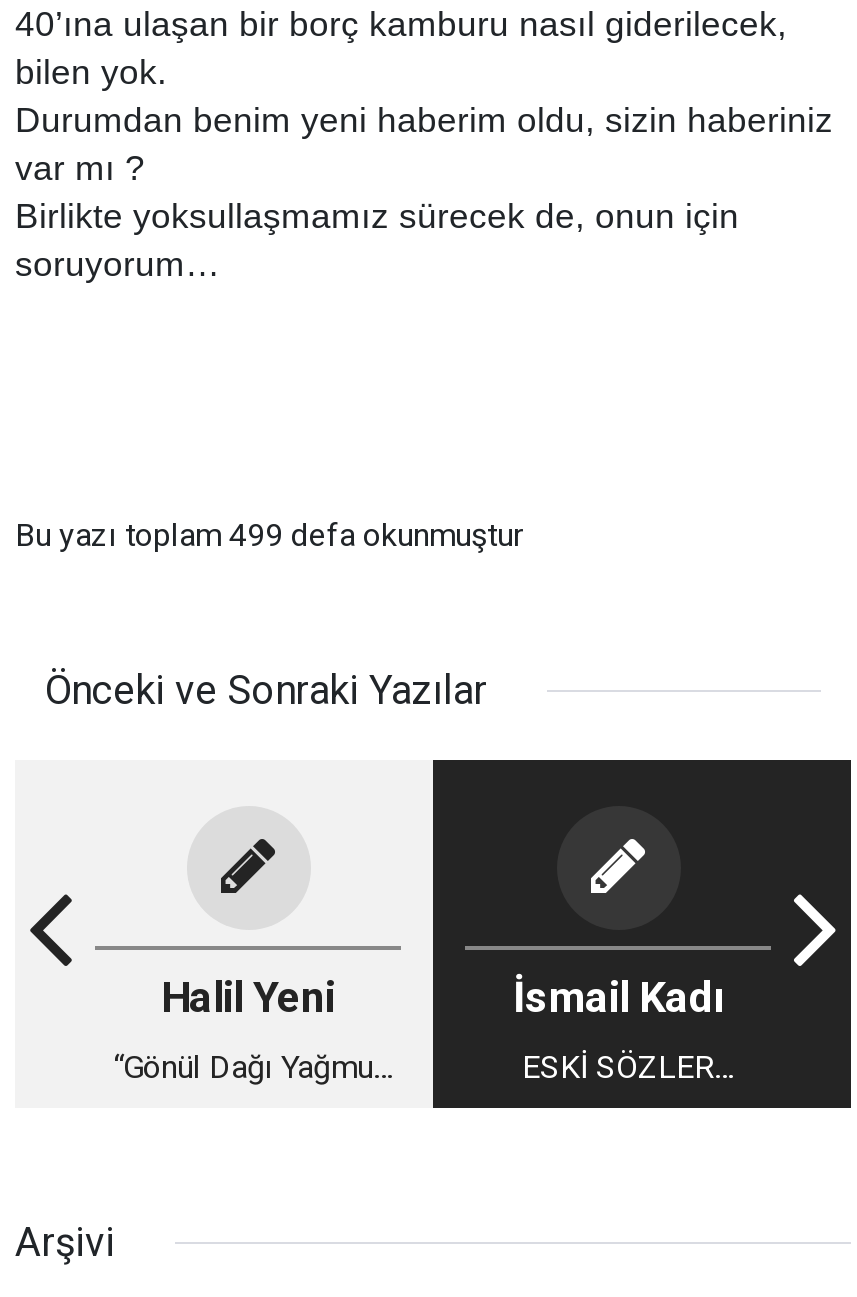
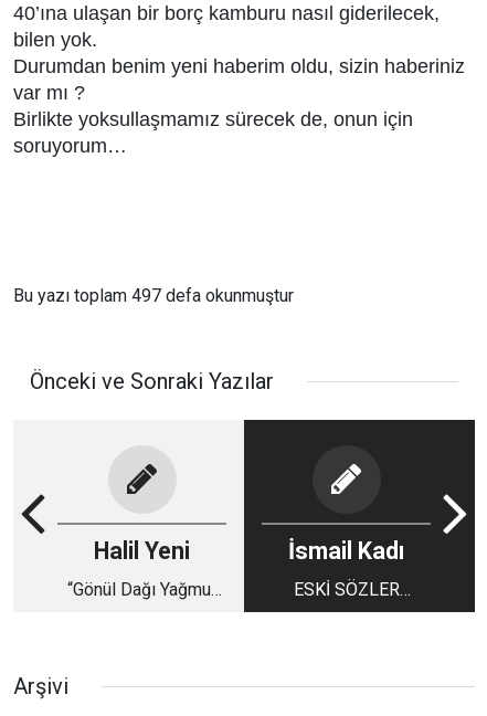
[15,516,523,554] Bu yazı toplam 499 defa okunmuştur -> [13,285,294,306] Bu yazı toplam 497 defa okunmuştur

